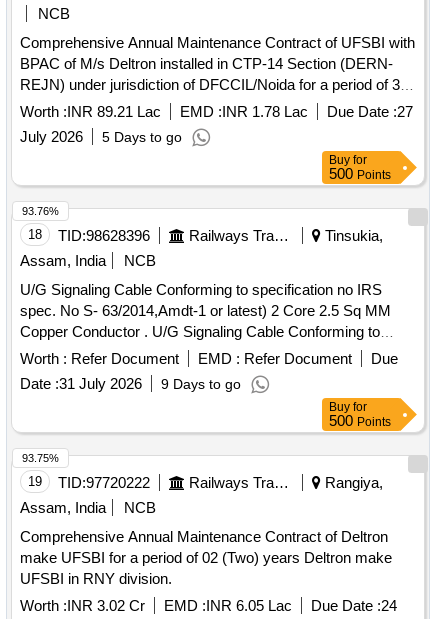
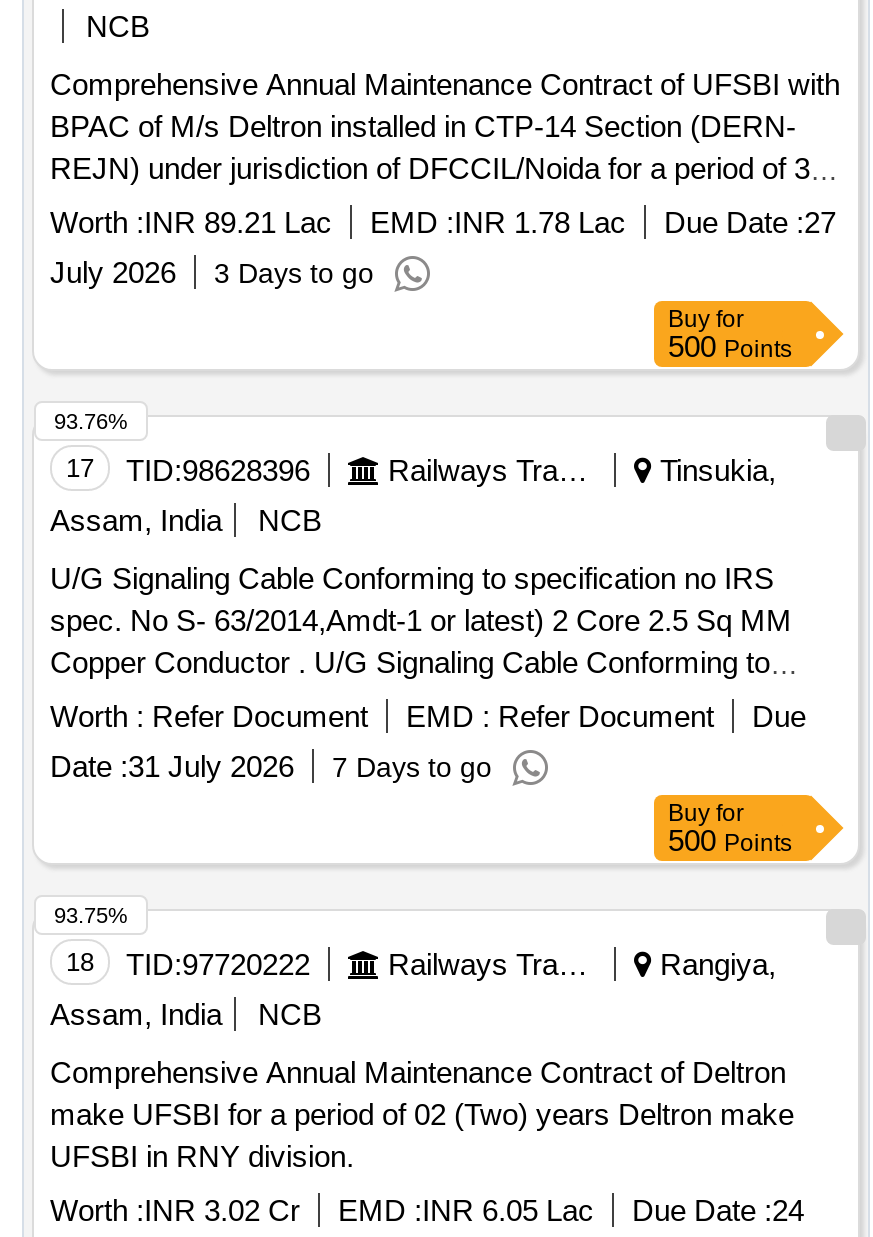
[20,128,182,145] July 2026 5 Days to go -> [50,255,374,289] July 2026 3 Days to go
[28,227,150,244] 18 TID:98628396 -> [66,453,310,487] 17 TID:98628396
[20,375,241,392] Date : 31 July 2026 9 Days to go -> [50,749,492,783] Date : 31 July 2026 7 Days to go
[28,474,150,491] 19 TID:97720222 -> [66,947,310,981] 18 TID:97720222

